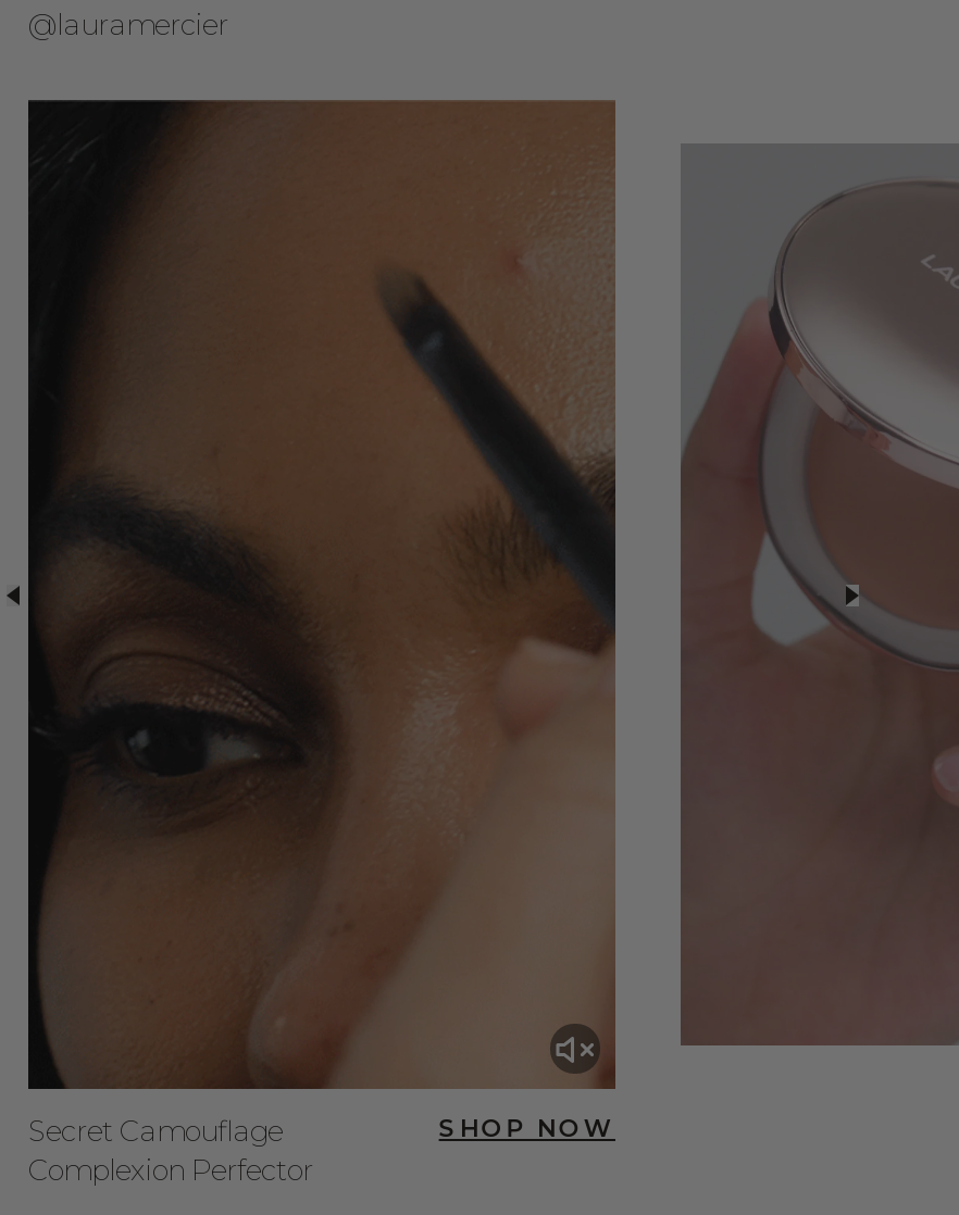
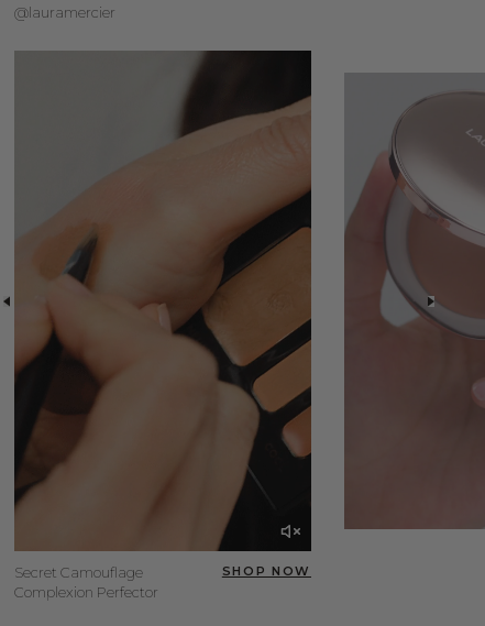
[26,98,618,1091] [image] -> [13,50,312,552] [image]

